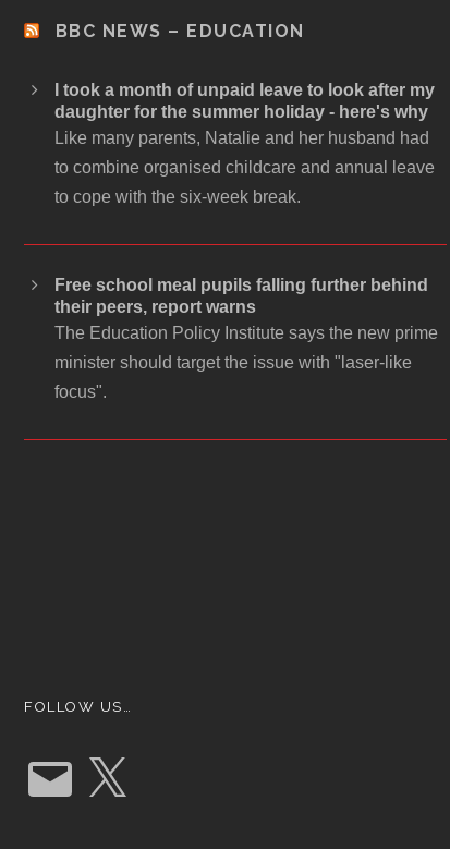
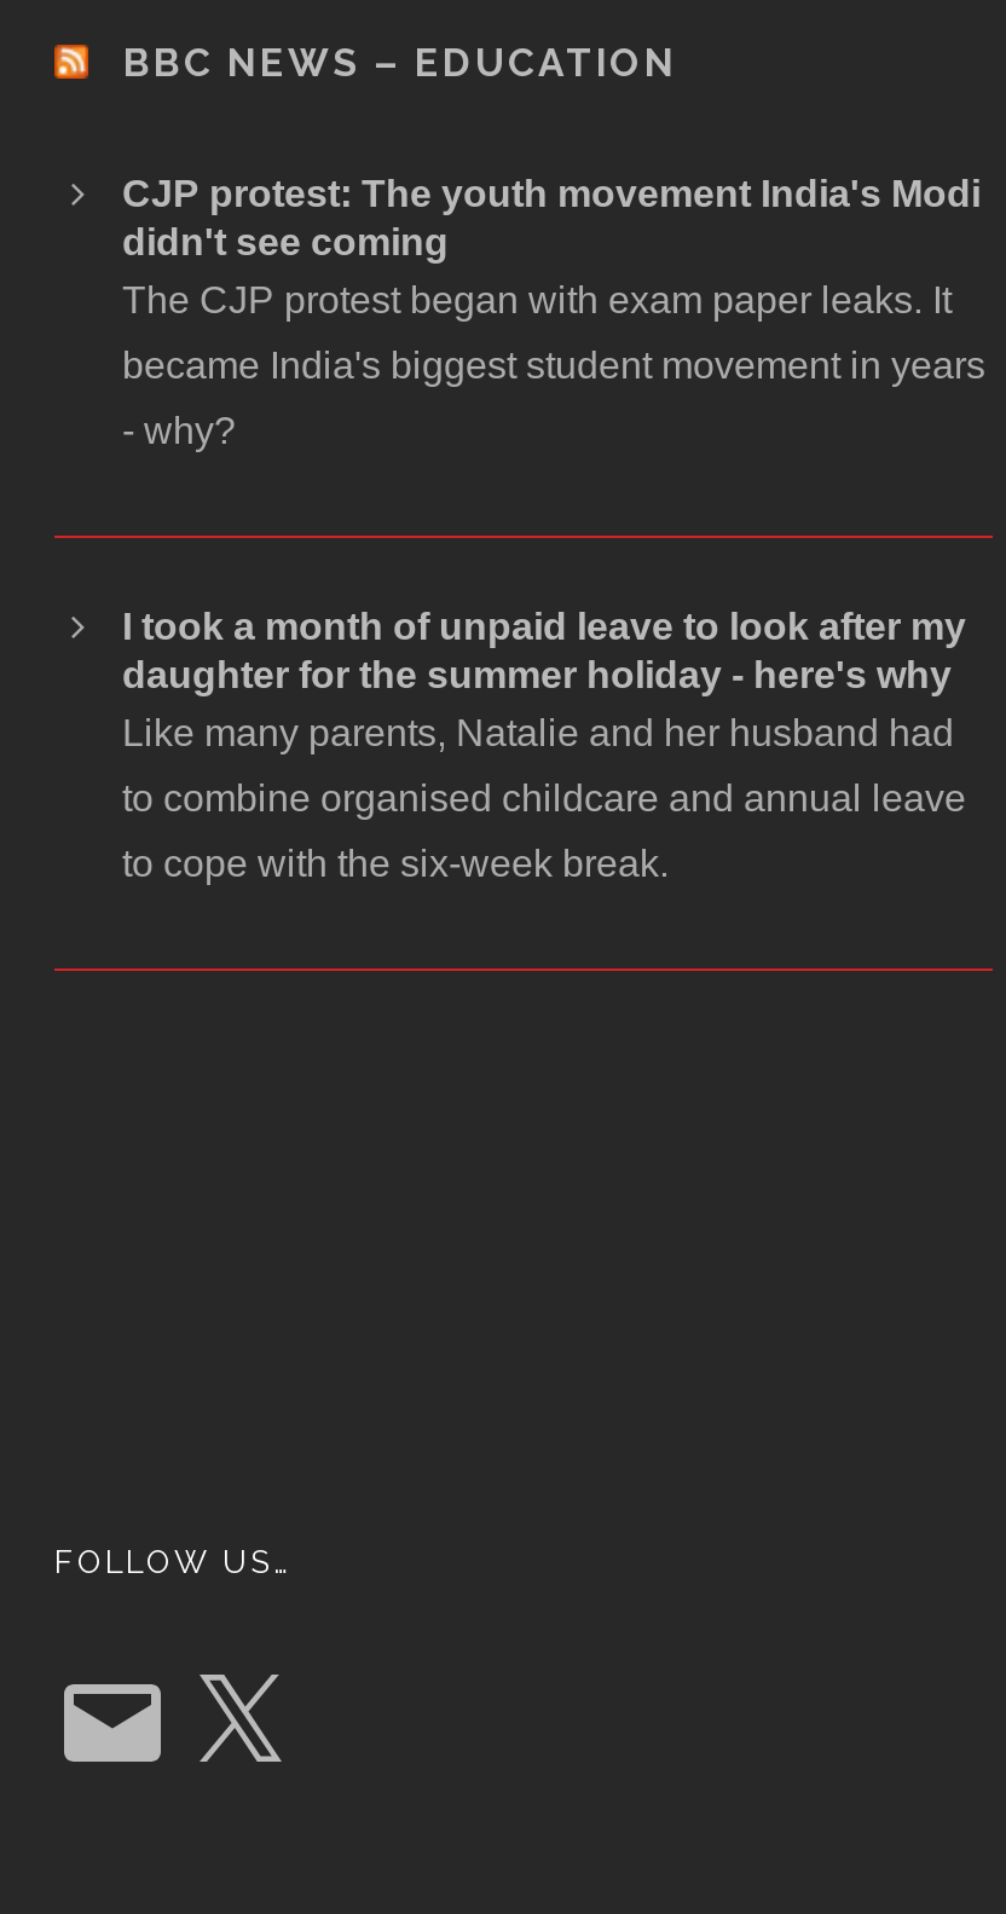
none -> [122,172,985,451] CJP protest: The youth movement India's Modi | didn't see coming | The CJP protest began with exam paper leaks. It | became India's biggest student movement in years | - why?
moved [54,80,435,206] -> [122,605,966,883]: I took a month of unpaid leave to look after my | daughter for the summer holiday - here's why | Like many parents, Natalie and her husband had | to combine organised childcare and annual leave | to cope with the six-week break.
[54,276,438,401] Free school meal pupils falling further behind | their peers, report warns | The Education Policy Institute says the new prime | minister should target the issue with "laser-like | focus". -> none

